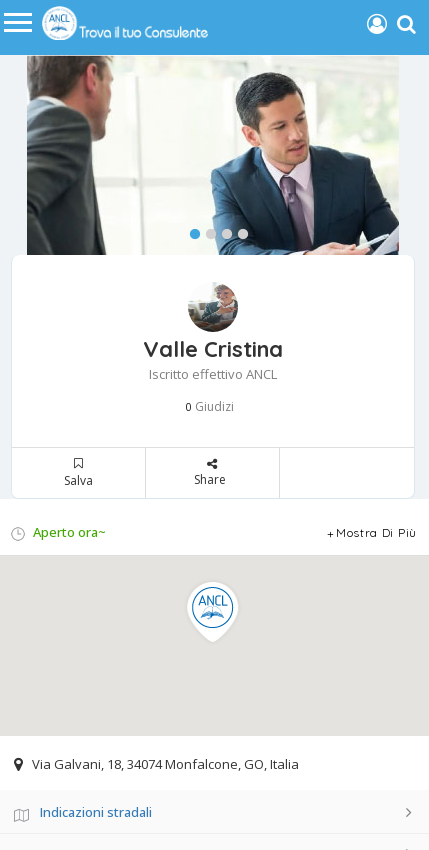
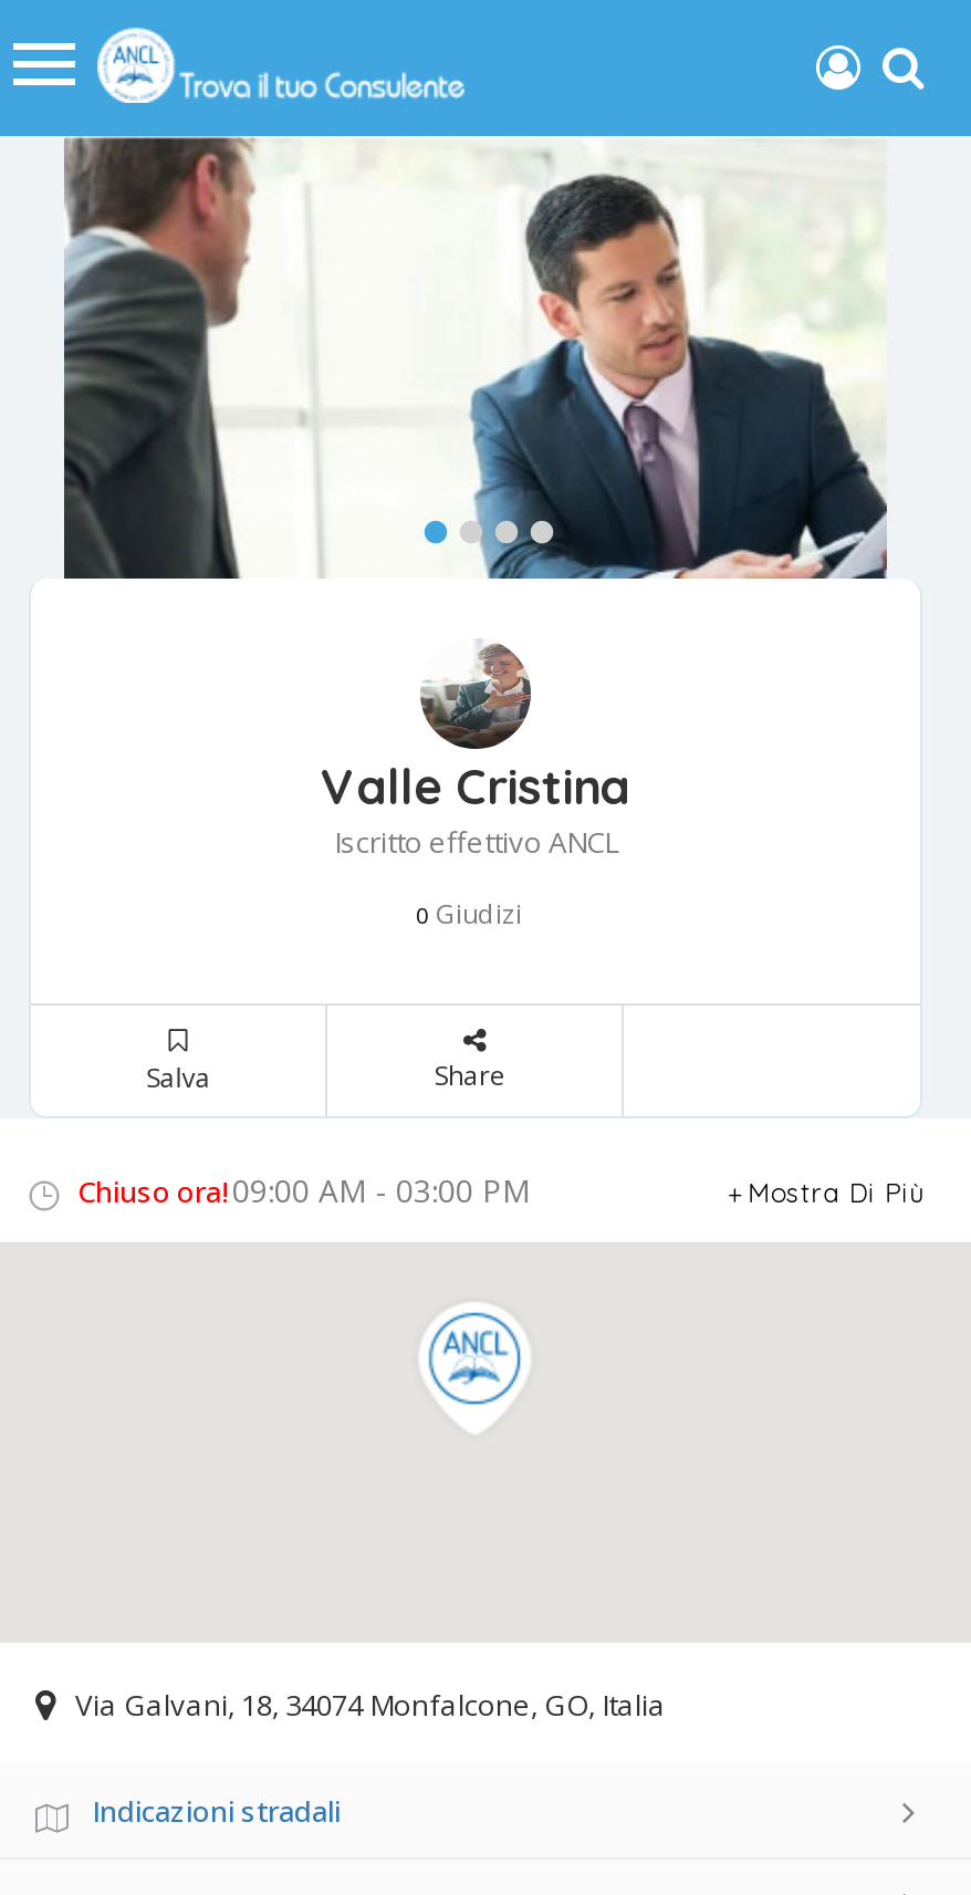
[33,523,106,541] Aperto ora~ -> [77,1170,531,1212] Chiuso ora! 09:00 AM - 03:00 PM

